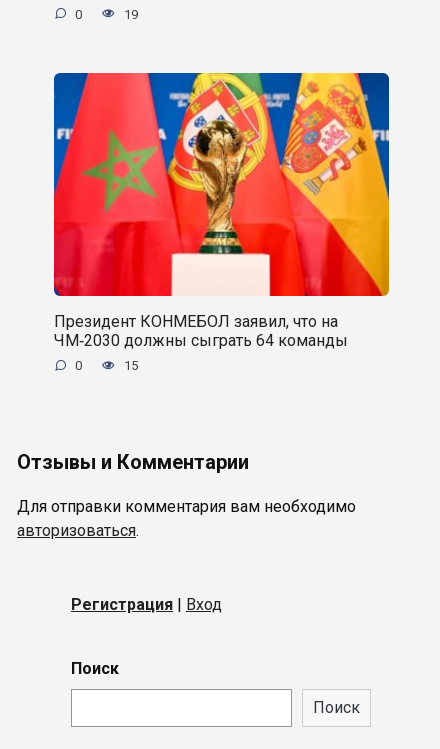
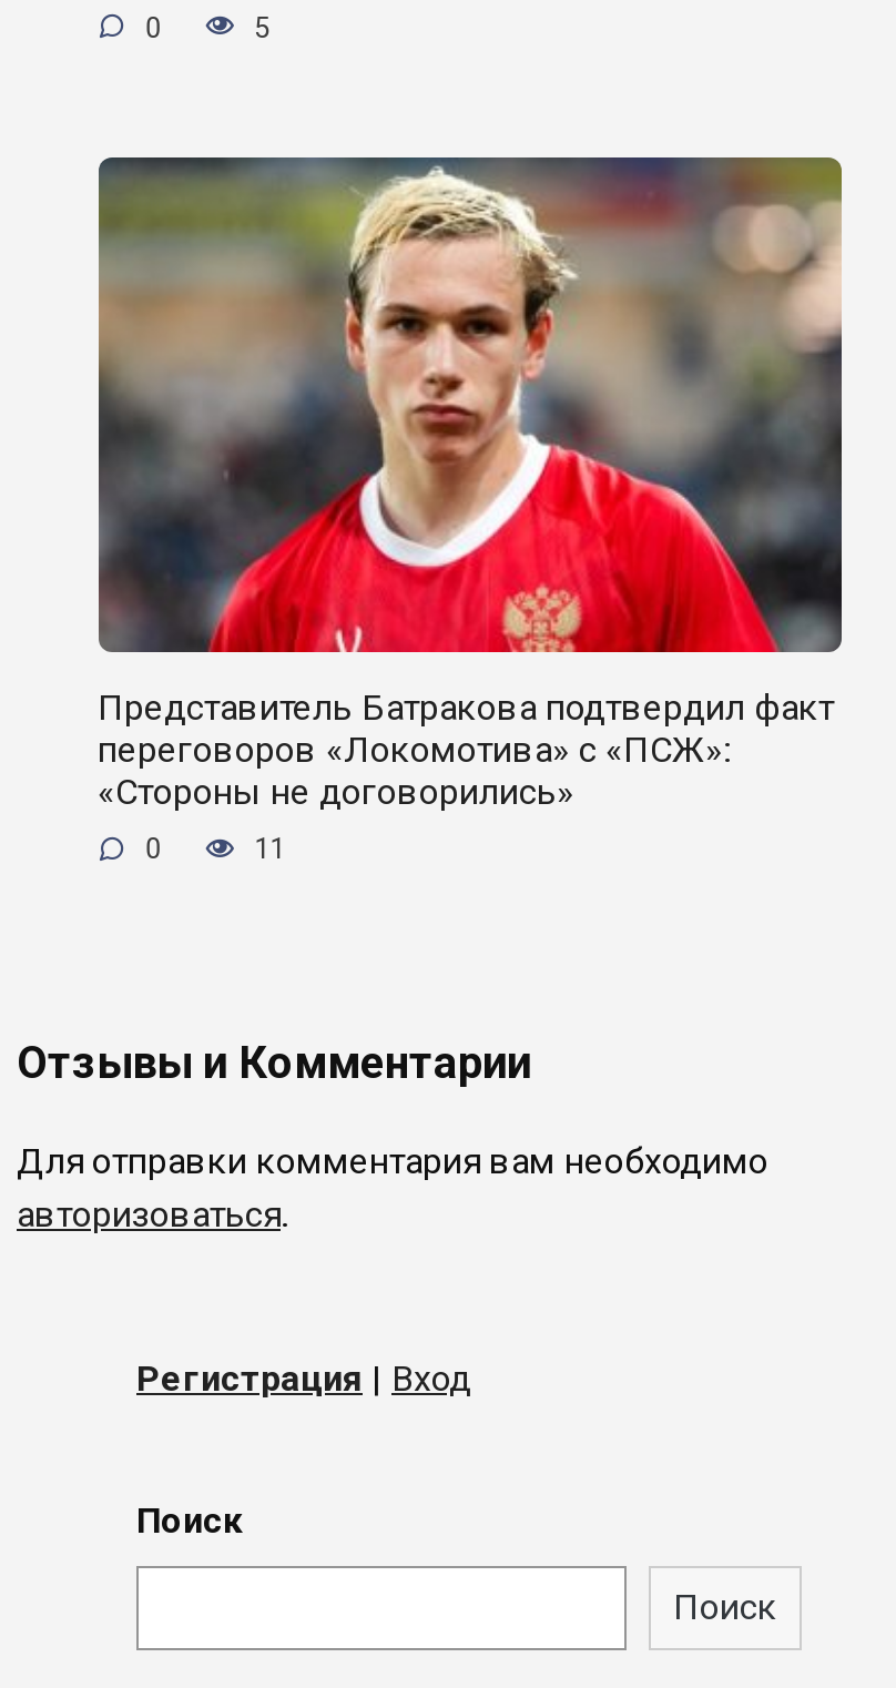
[124,7,138,22] 19 -> [254,10,269,44] 5
[53,72,390,350] [image] | Президент КОНМЕБОЛ заявил, что на | ЧМ‑2030 должны сыграть 64 команды -> [96,155,844,814] [image] | Представитель Батракова подтвердил факт | переговоров «Локомотива» с «ПСЖ»: | «Стороны не договорились»
[124,358,138,373] 15 -> [254,832,285,866] 11

